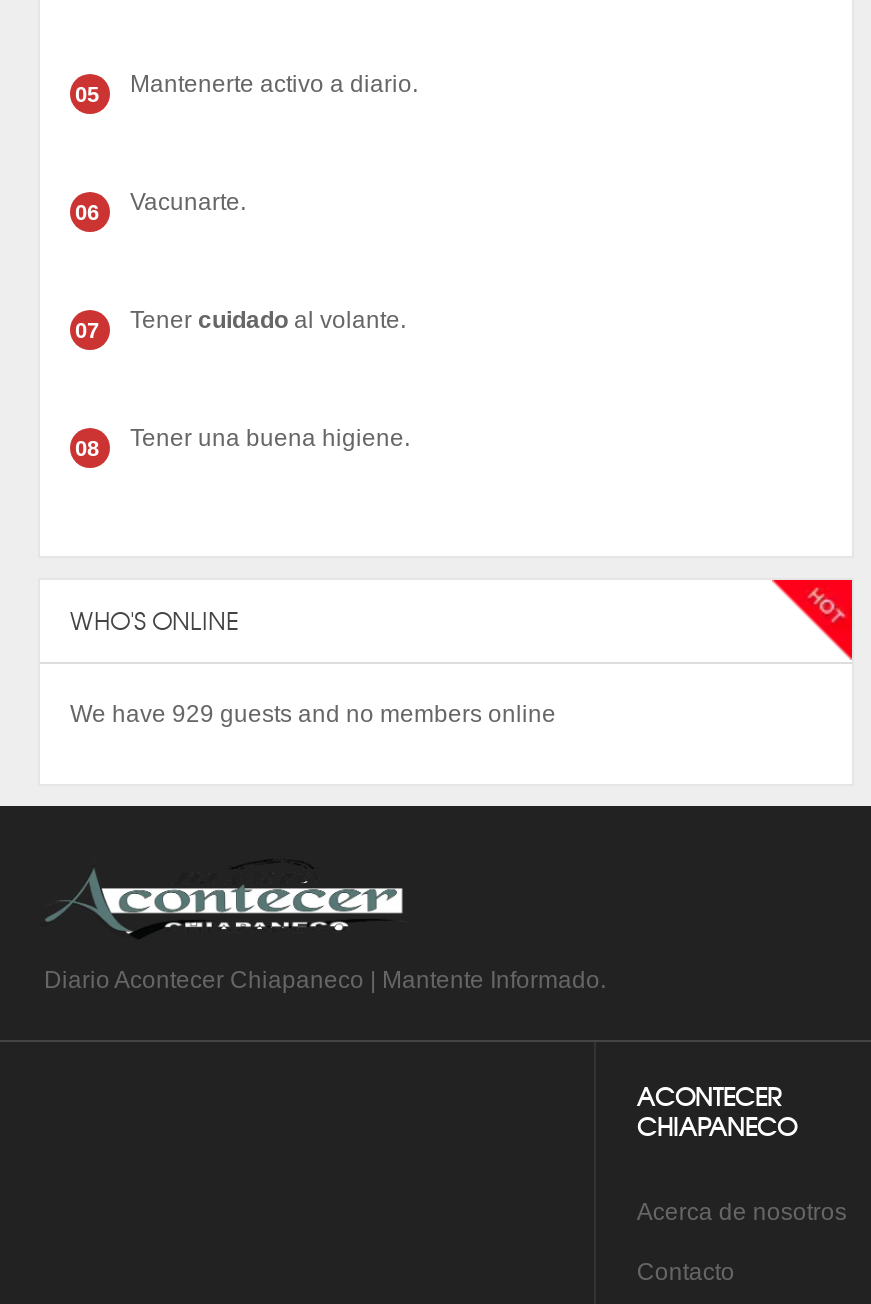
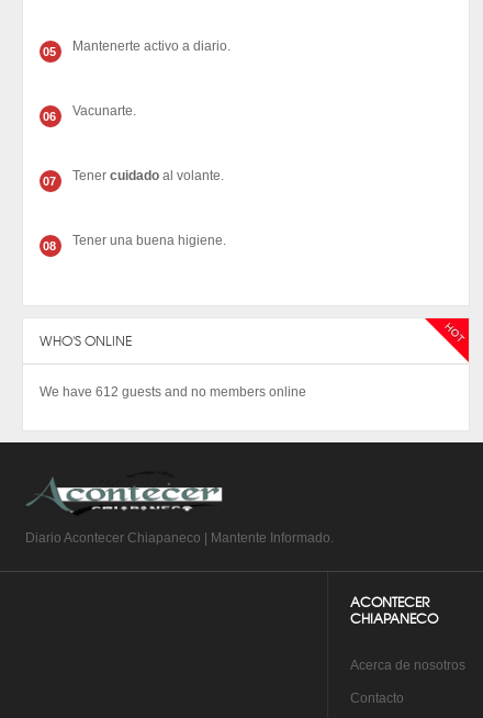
[70,700,556,728] We have 929 guests and no members online -> [40,384,306,400] We have 612 guests and no members online

